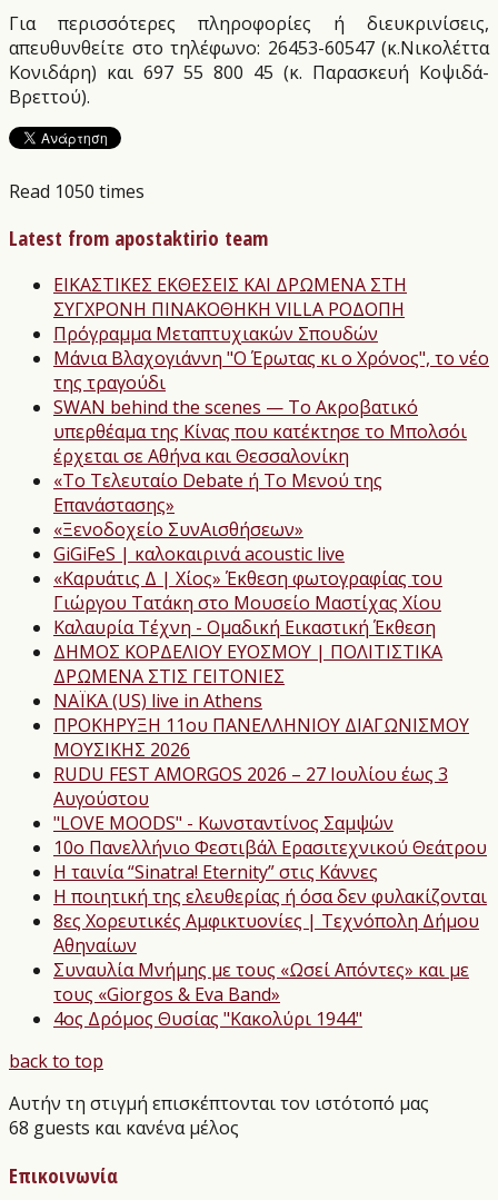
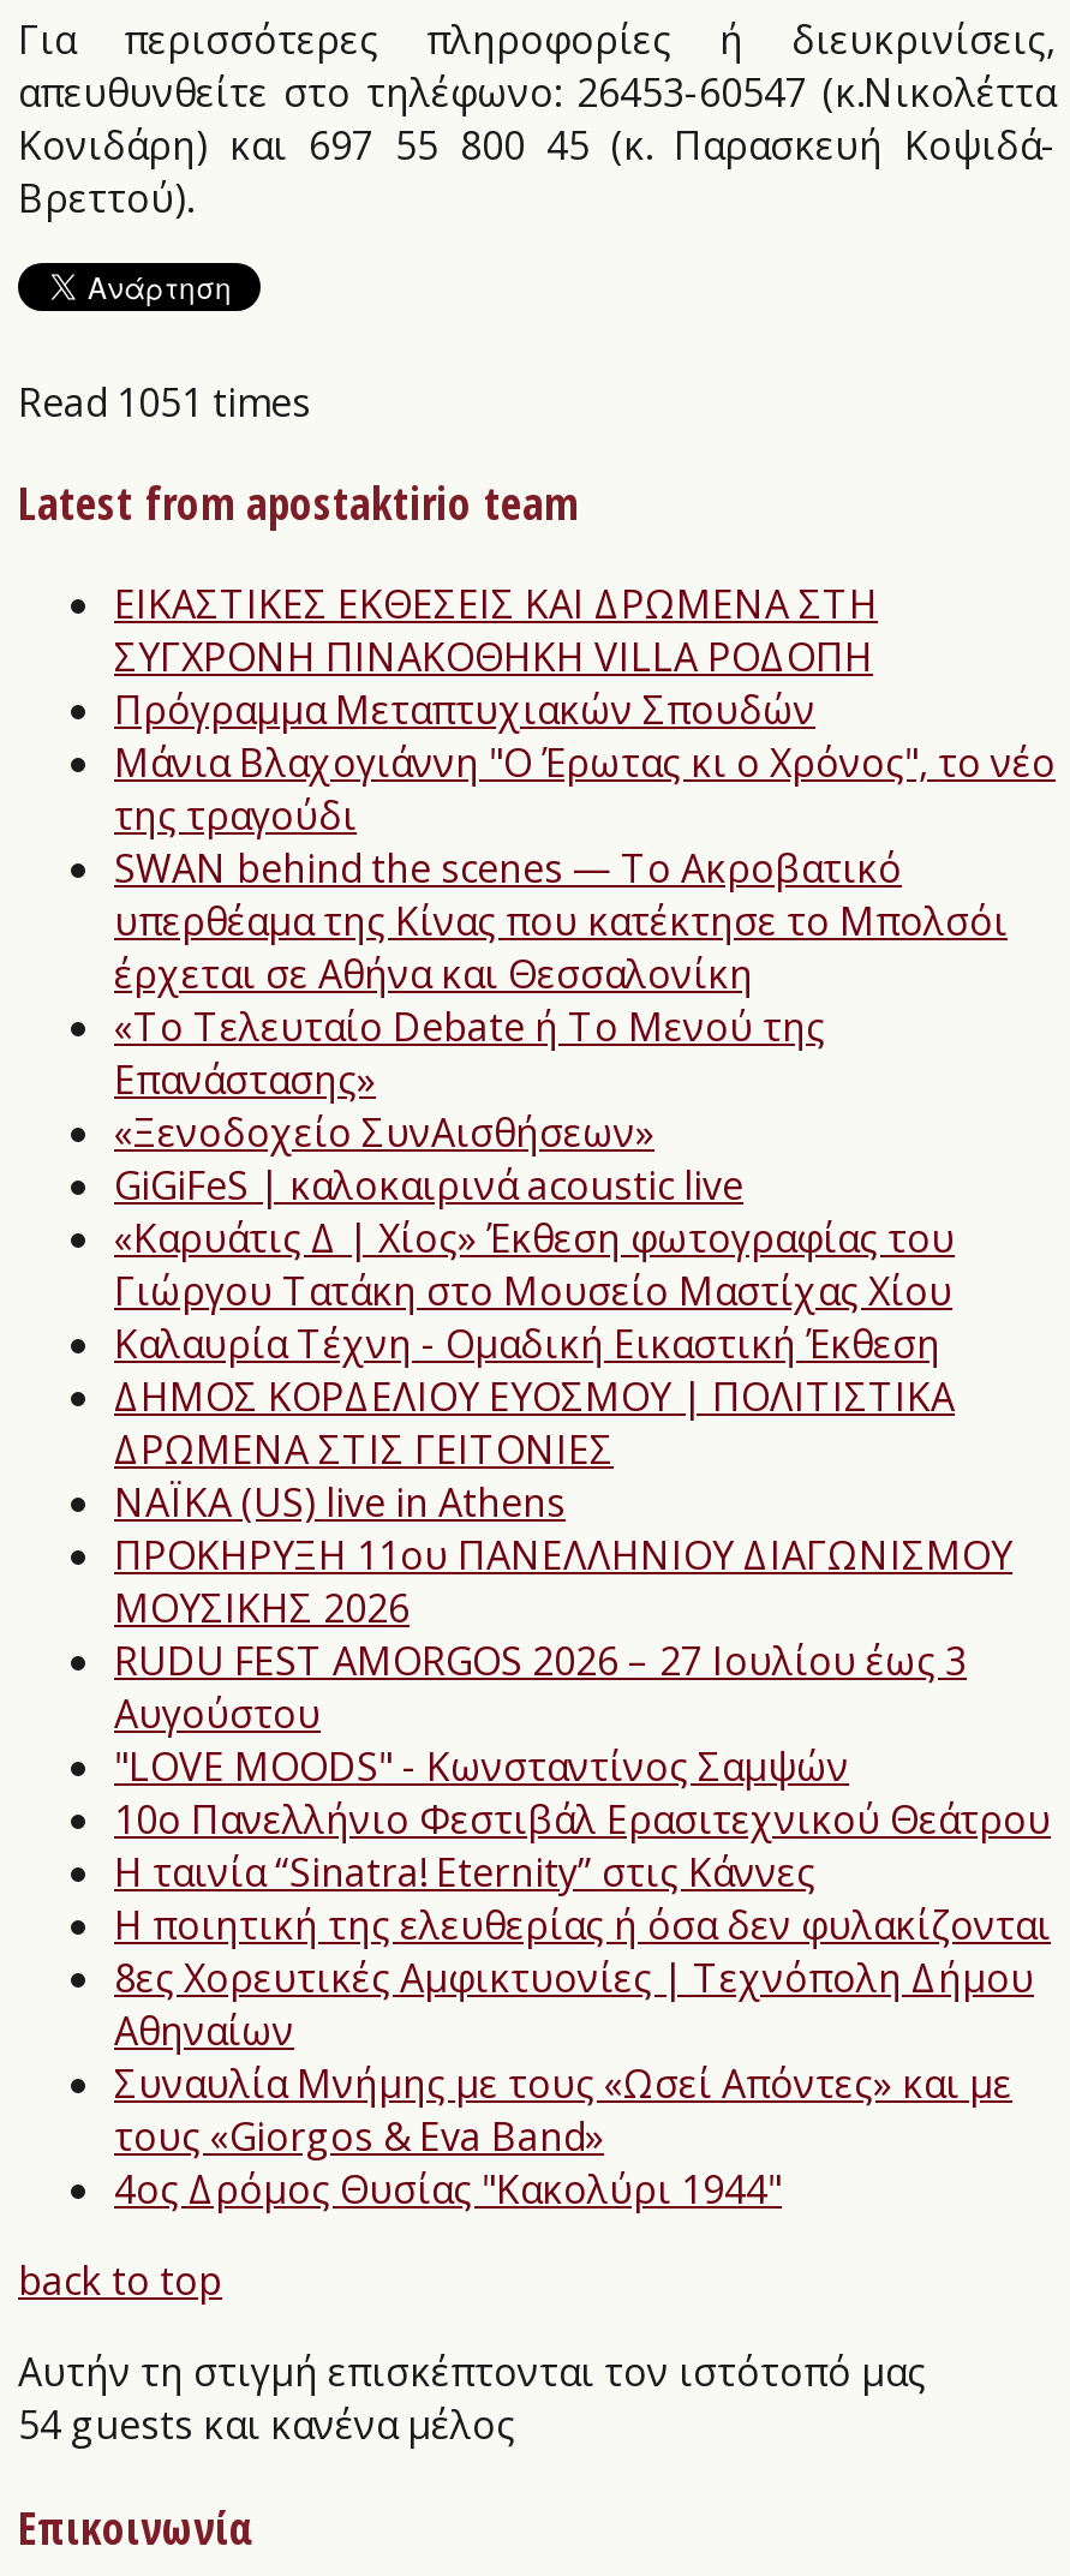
[9,179,145,203] Read 1050 times -> [18,375,311,428] Read 1051 times
[9,1116,239,1140] 68 guests και κανένα μέλος -> [18,2399,515,2452] 54 guests και κανένα μέλος

